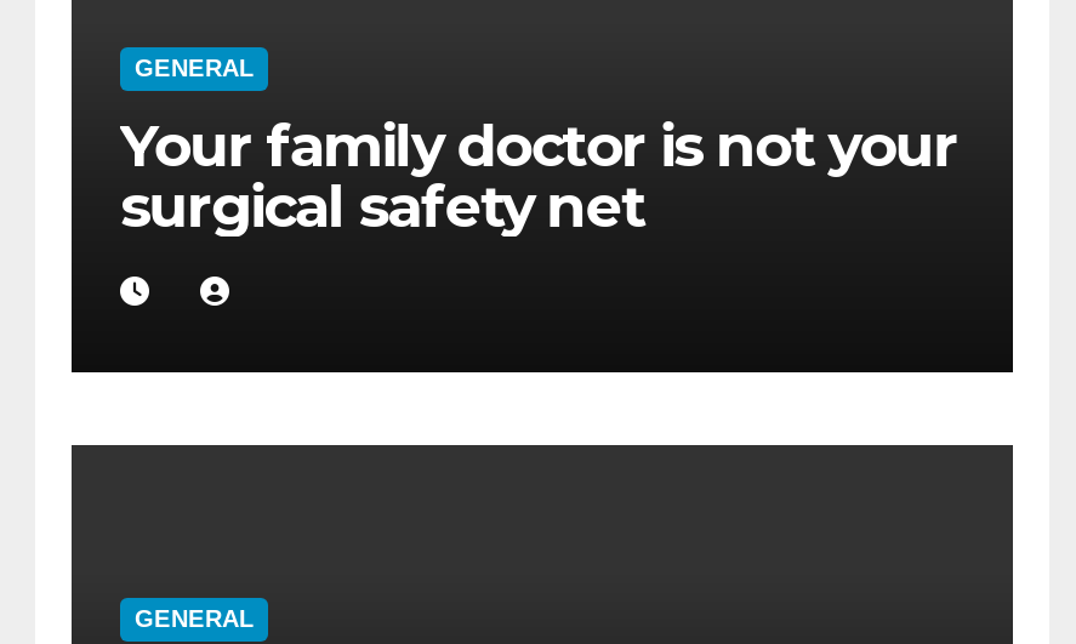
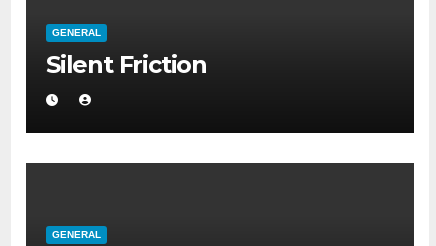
[120,111,957,242] Your family doctor is not your | surgical safety net -> [46,50,207,79] Silent Friction

